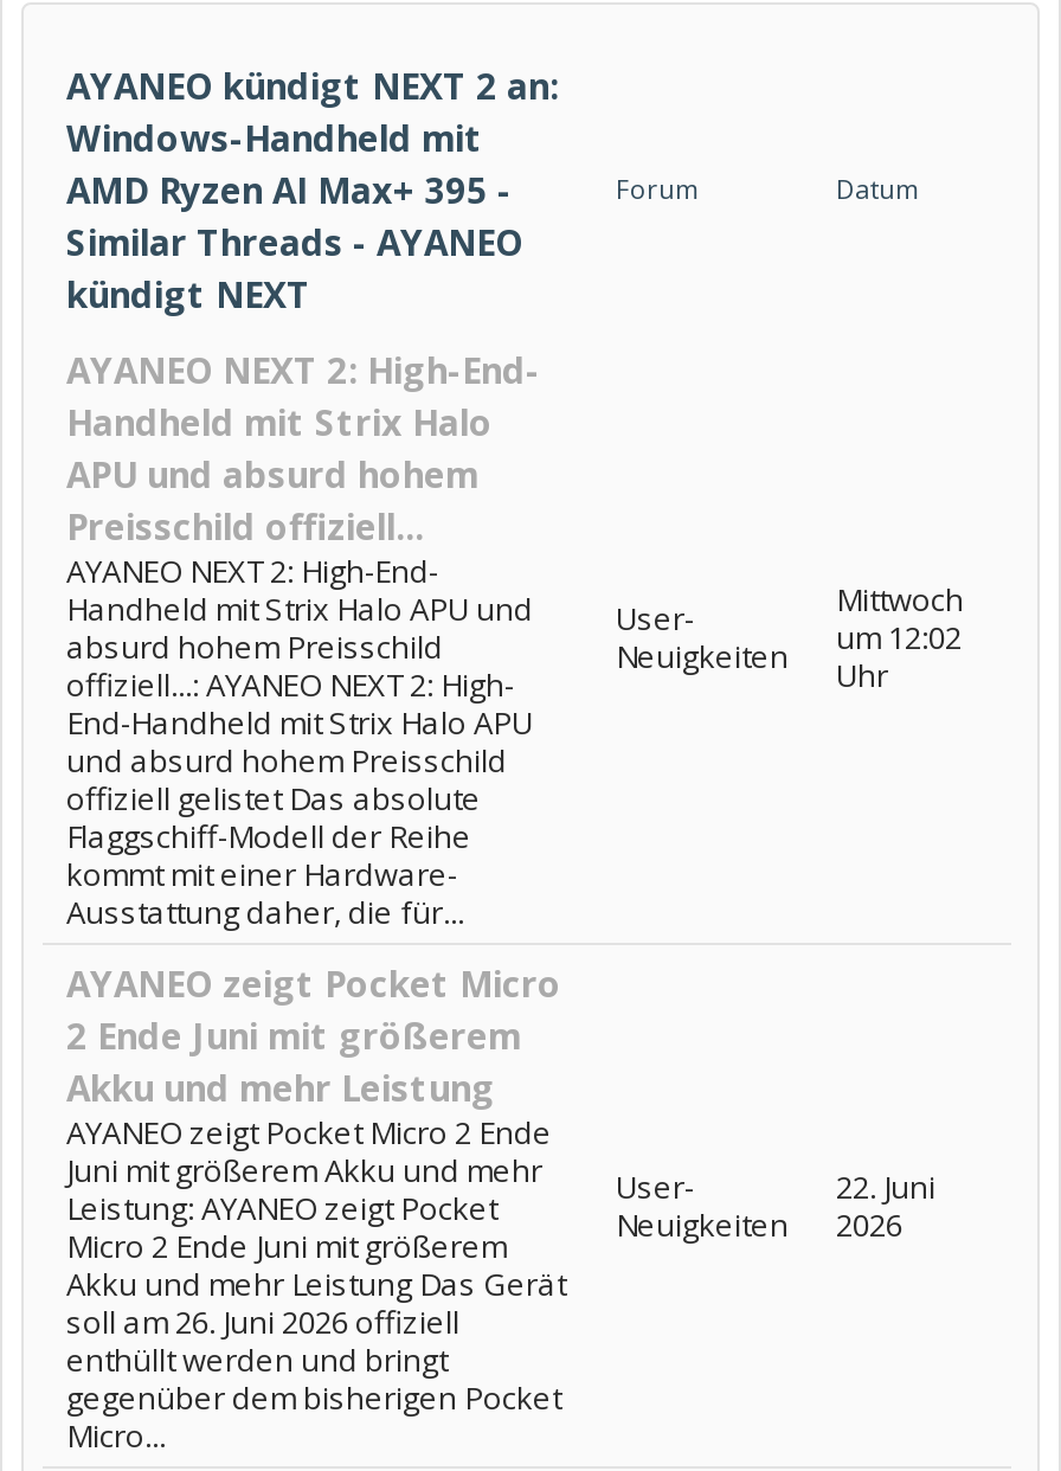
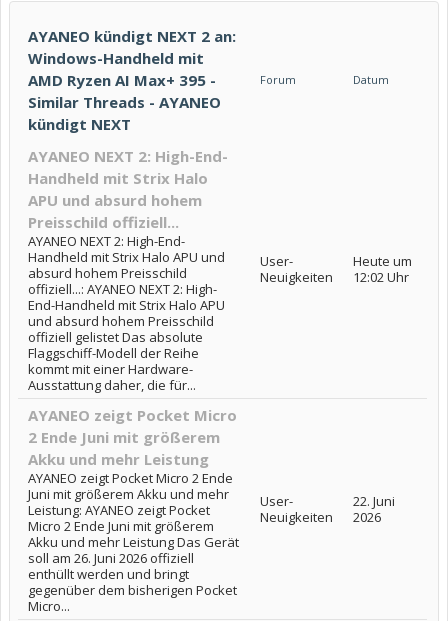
[836,578,964,696] Mittwoch | um 12:02 | Uhr -> [353,252,412,286] Heute um | 12:02 Uhr

